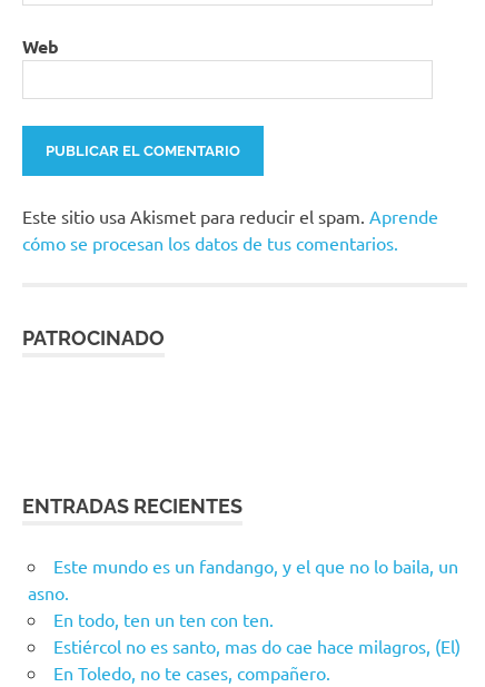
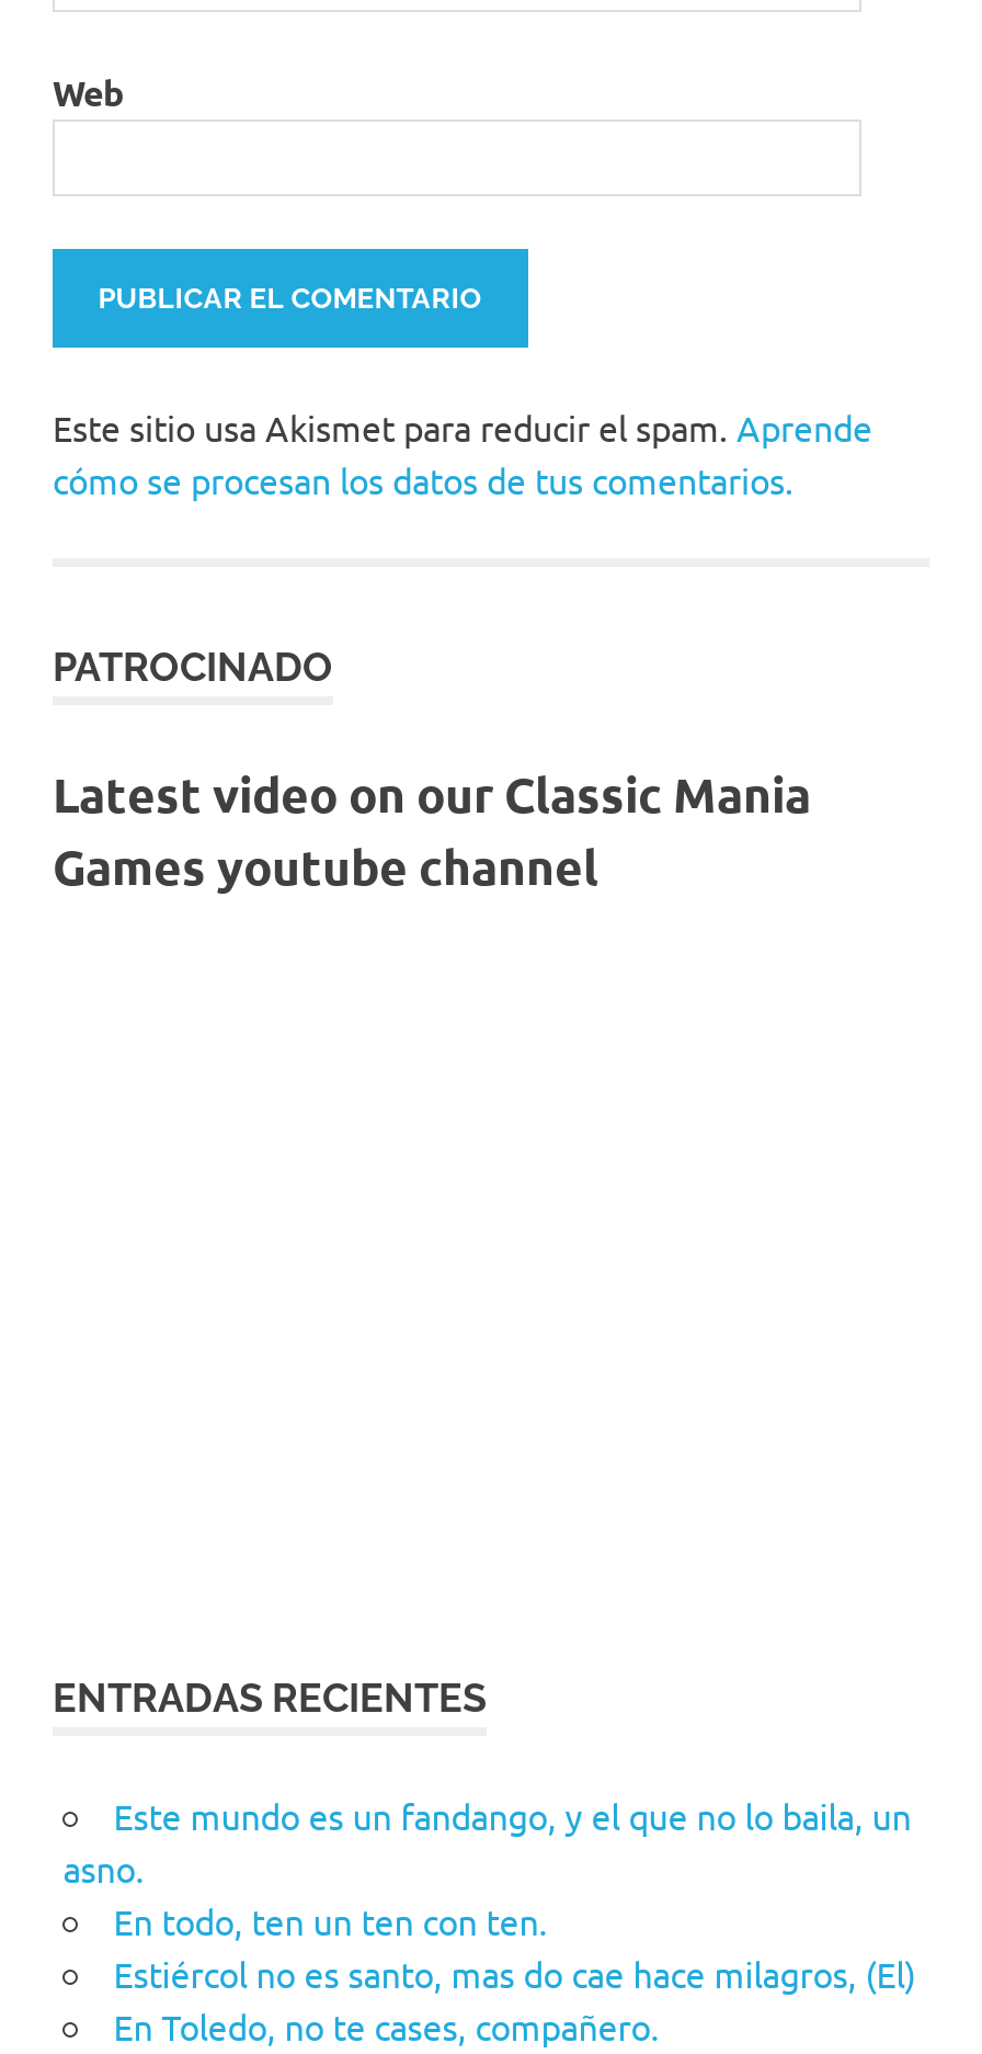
none -> [53,765,811,896] Latest video on our Classic Mania | Games youtube channel

